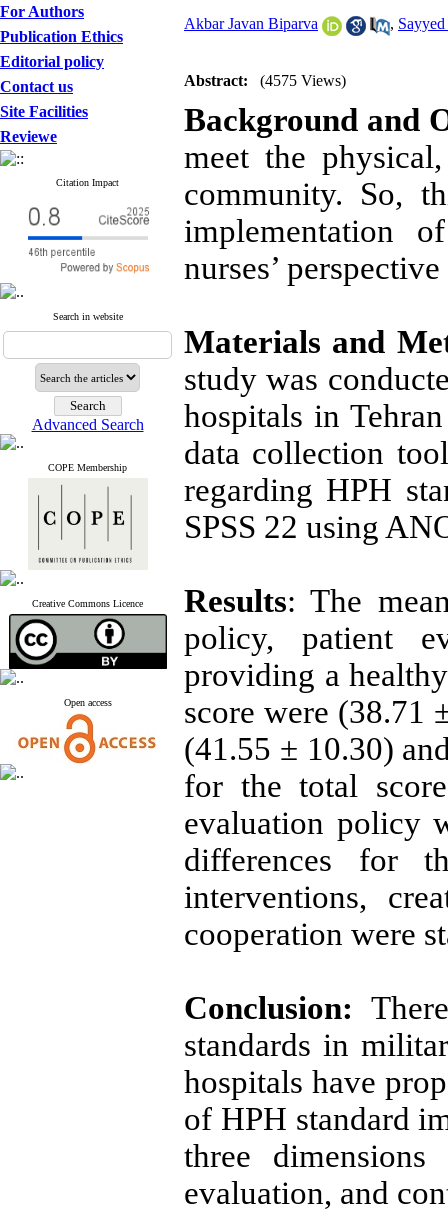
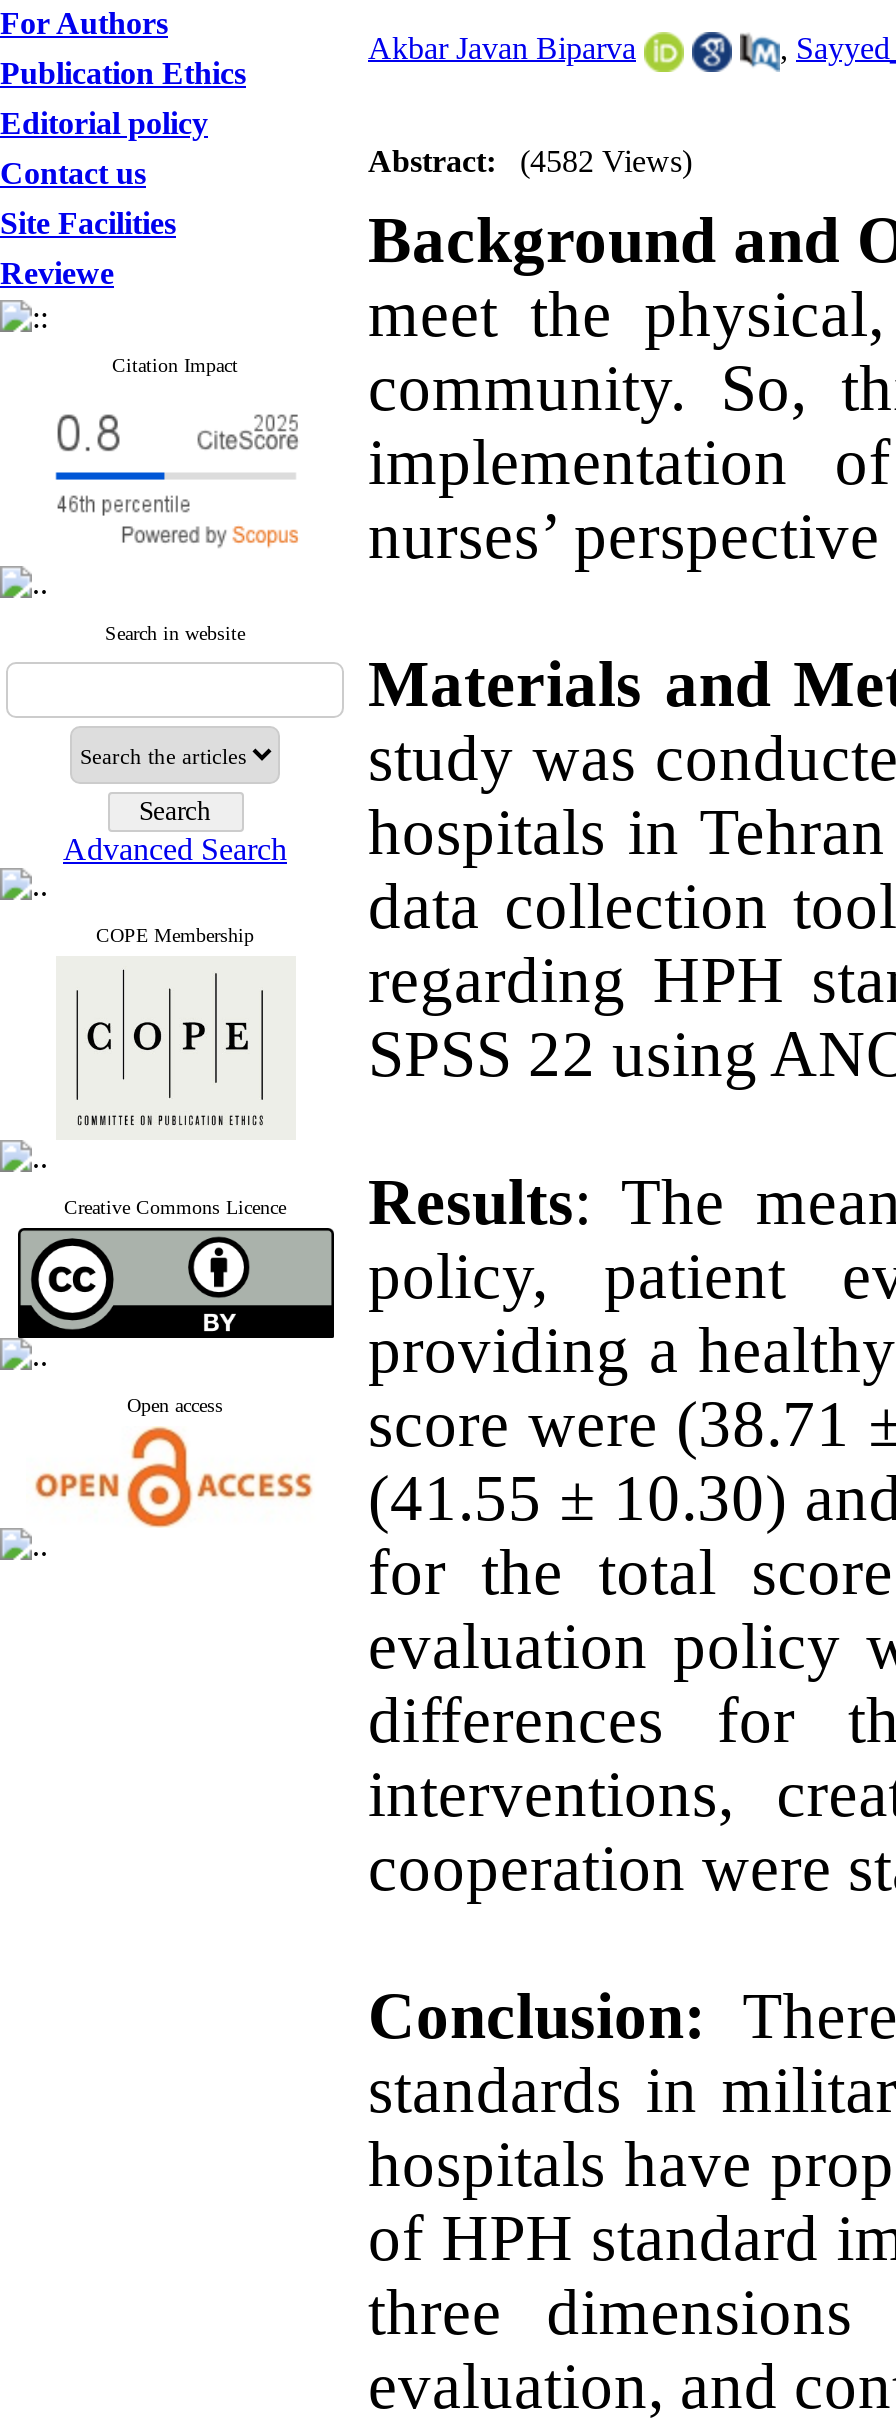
[184,72,346,89] Abstract: (4575 Views) -> [368,144,692,178] Abstract: (4582 Views)

